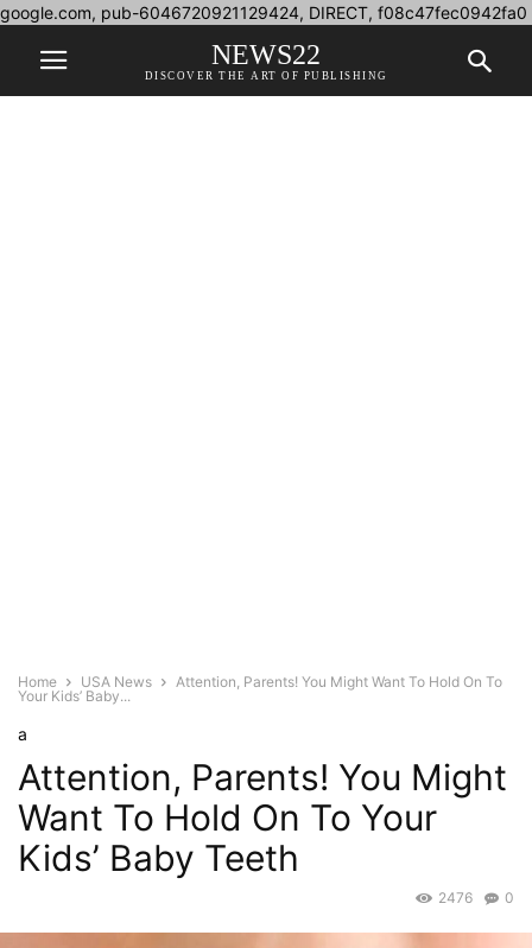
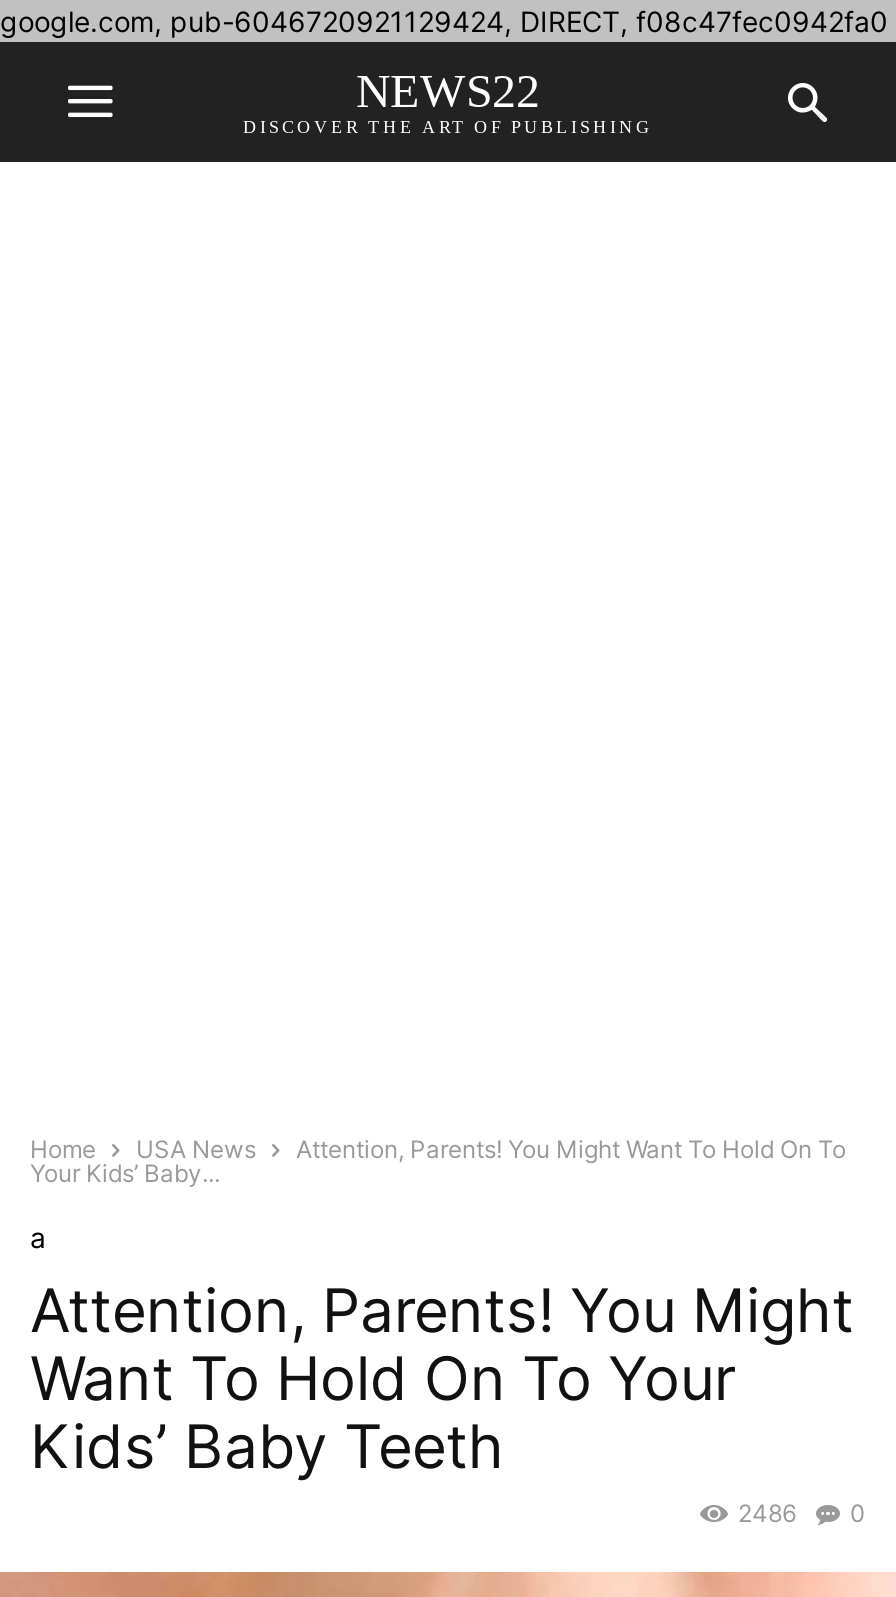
[438,889,514,906] 2476 0 -> [738,1498,866,1528] 2486 0

